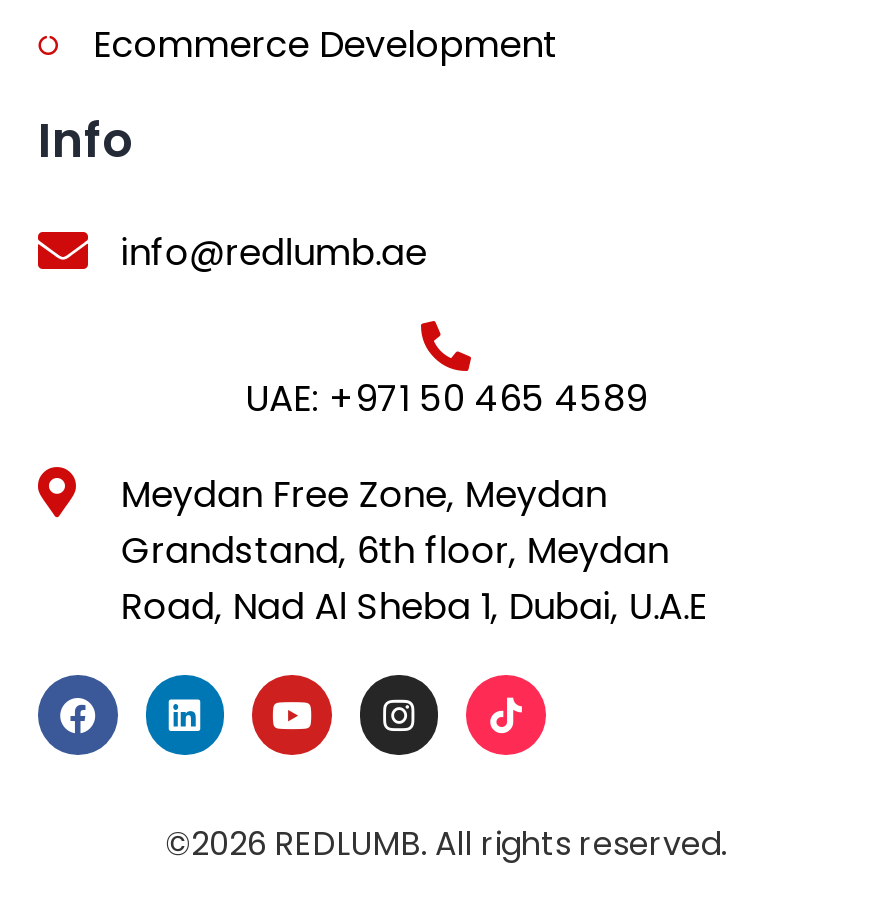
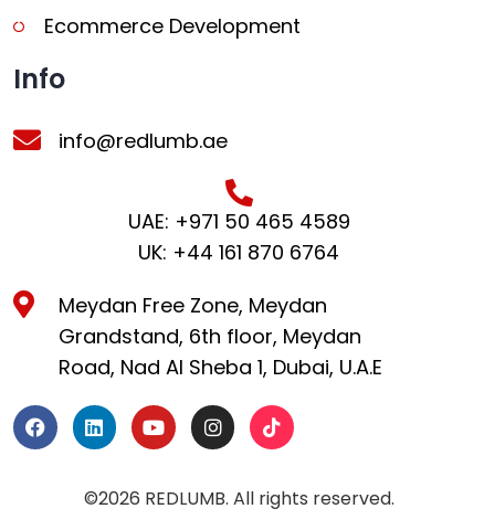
none -> [138,239,339,267] UK: +44 161 870 6764

